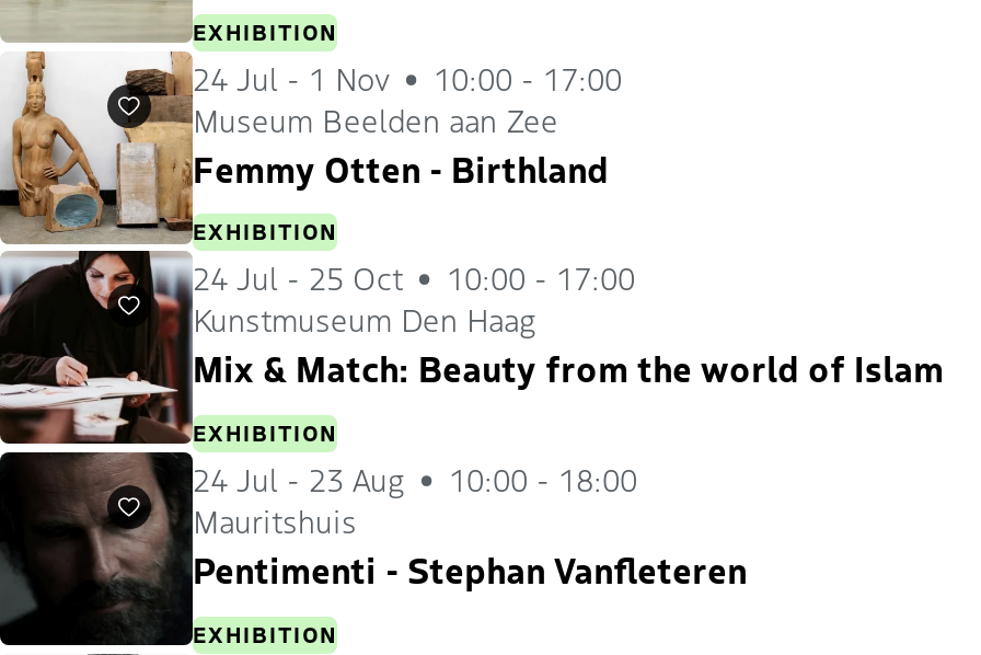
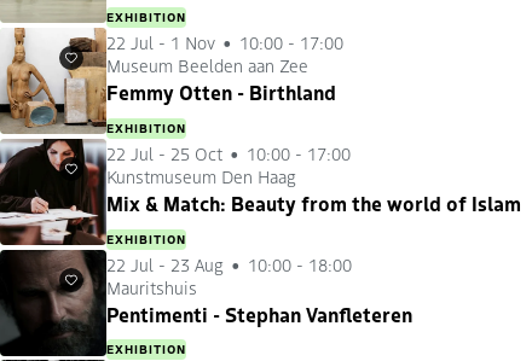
[193,55,622,98] 24 Jul - 1 Nov 10:00 - 17:00 -> [106,30,343,54] 22 Jul - 1 Nov 10:00 - 17:00
[193,256,635,299] 24 Jul - 25 Oct 10:00 - 17:00 -> [106,141,351,165] 22 Jul - 25 Oct 10:00 - 17:00
[193,457,637,501] 24 Jul - 23 Aug 10:00 - 18:00 -> [106,252,352,276] 22 Jul - 23 Aug 10:00 - 18:00

